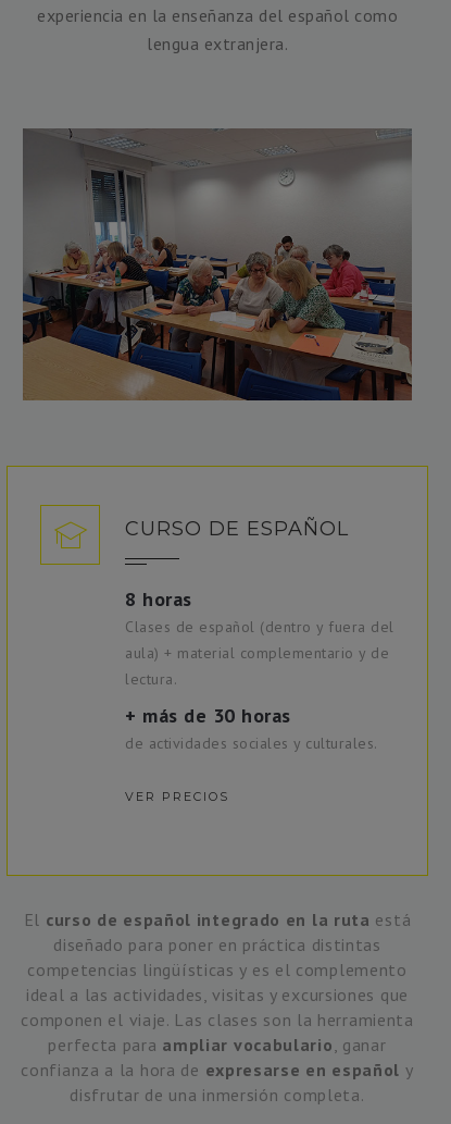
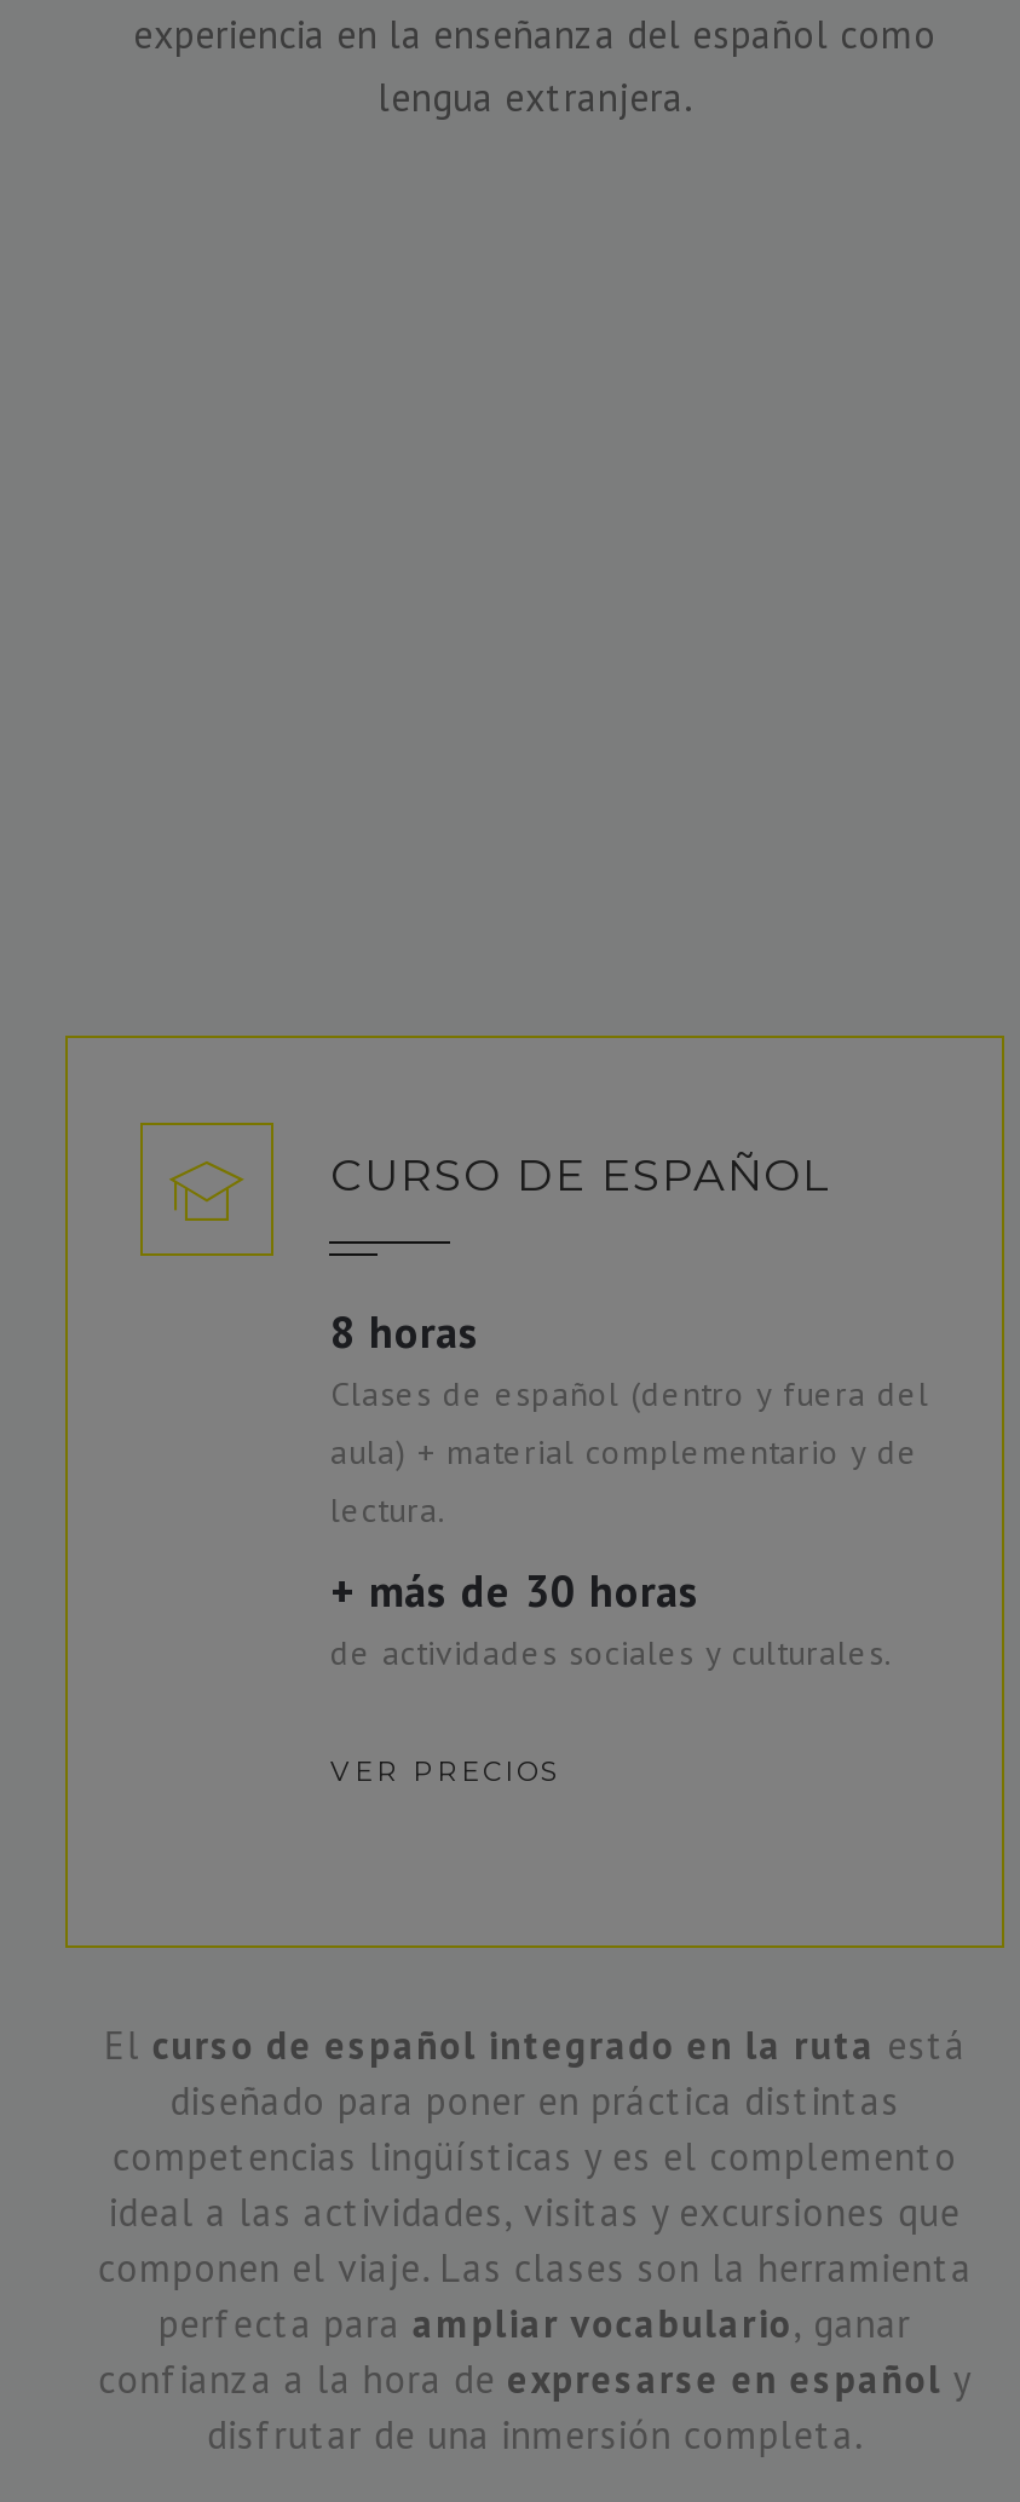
[22,127,413,402] [image] -> none

